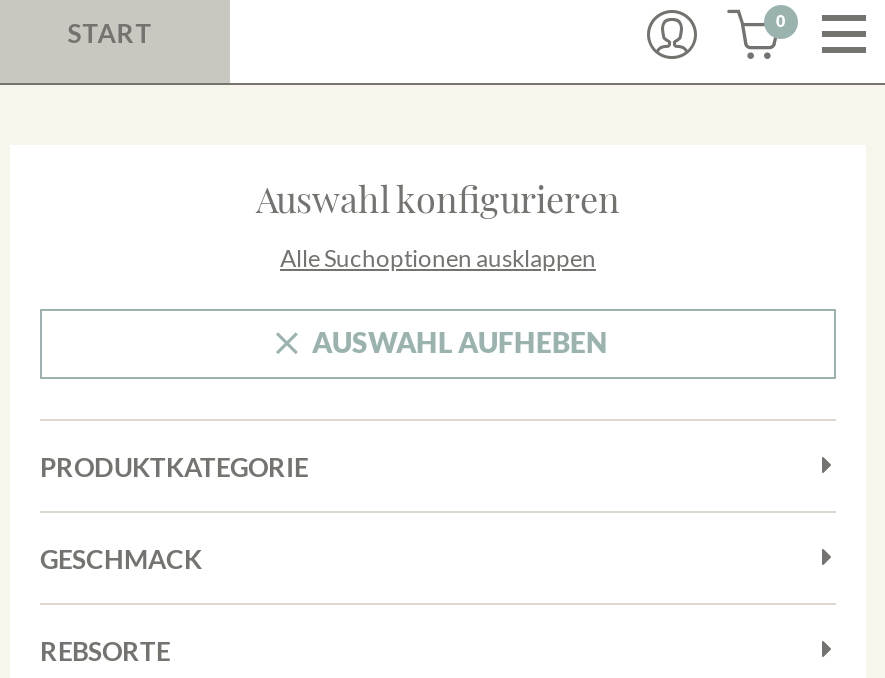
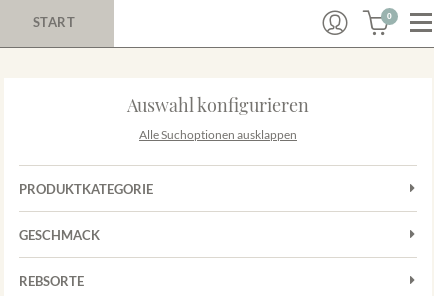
[312,325,608,359] AUSWAHL AUFHEBEN -> none

